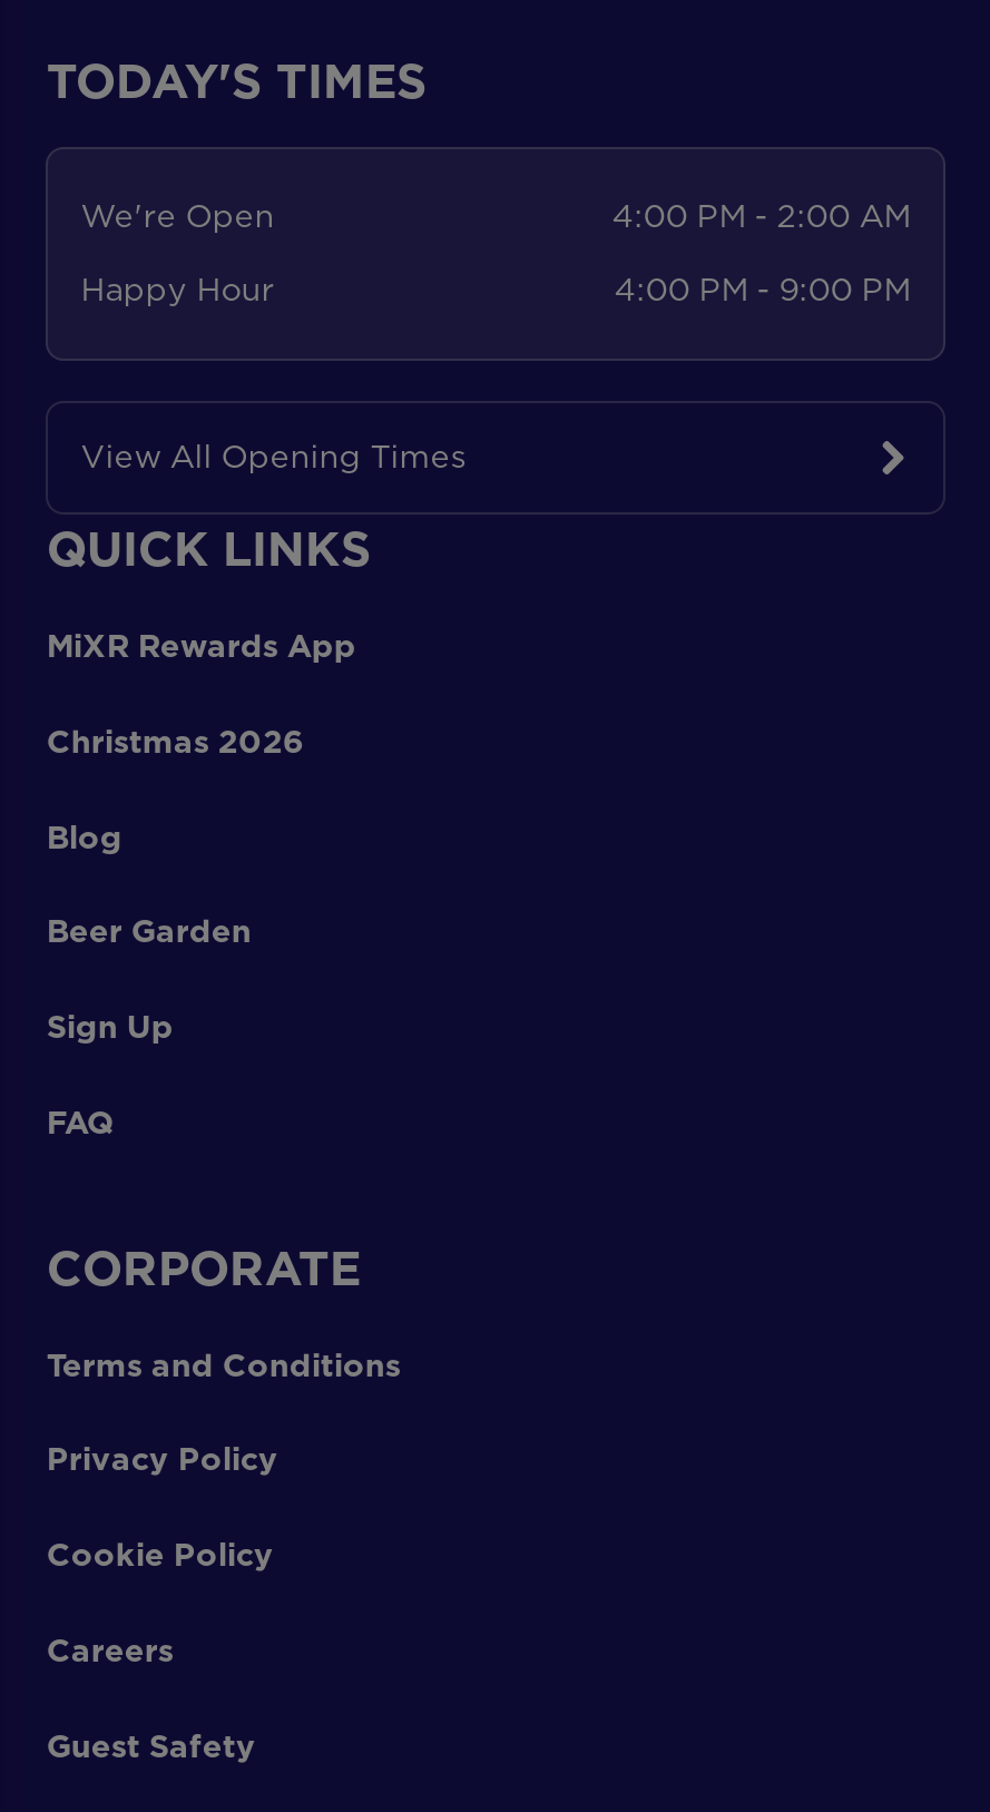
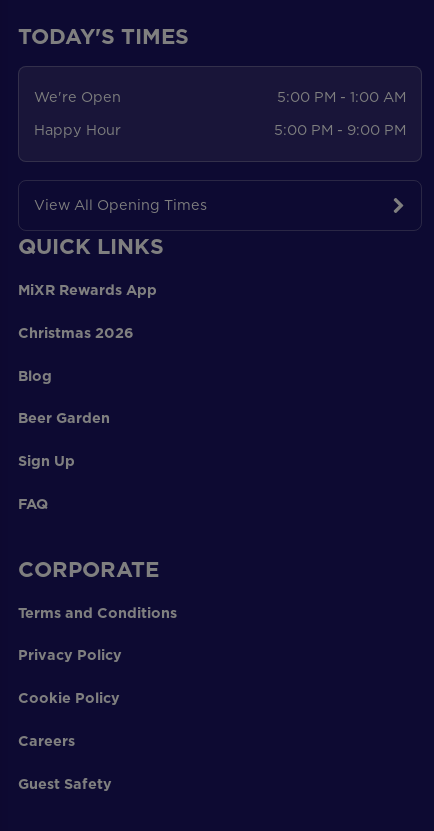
[612,194,910,238] 4:00 PM - 2:00 AM -> [277,87,406,107] 5:00 PM - 1:00 AM
[614,266,910,311] 4:00 PM - 9:00 PM -> [274,119,406,139] 5:00 PM - 9:00 PM

